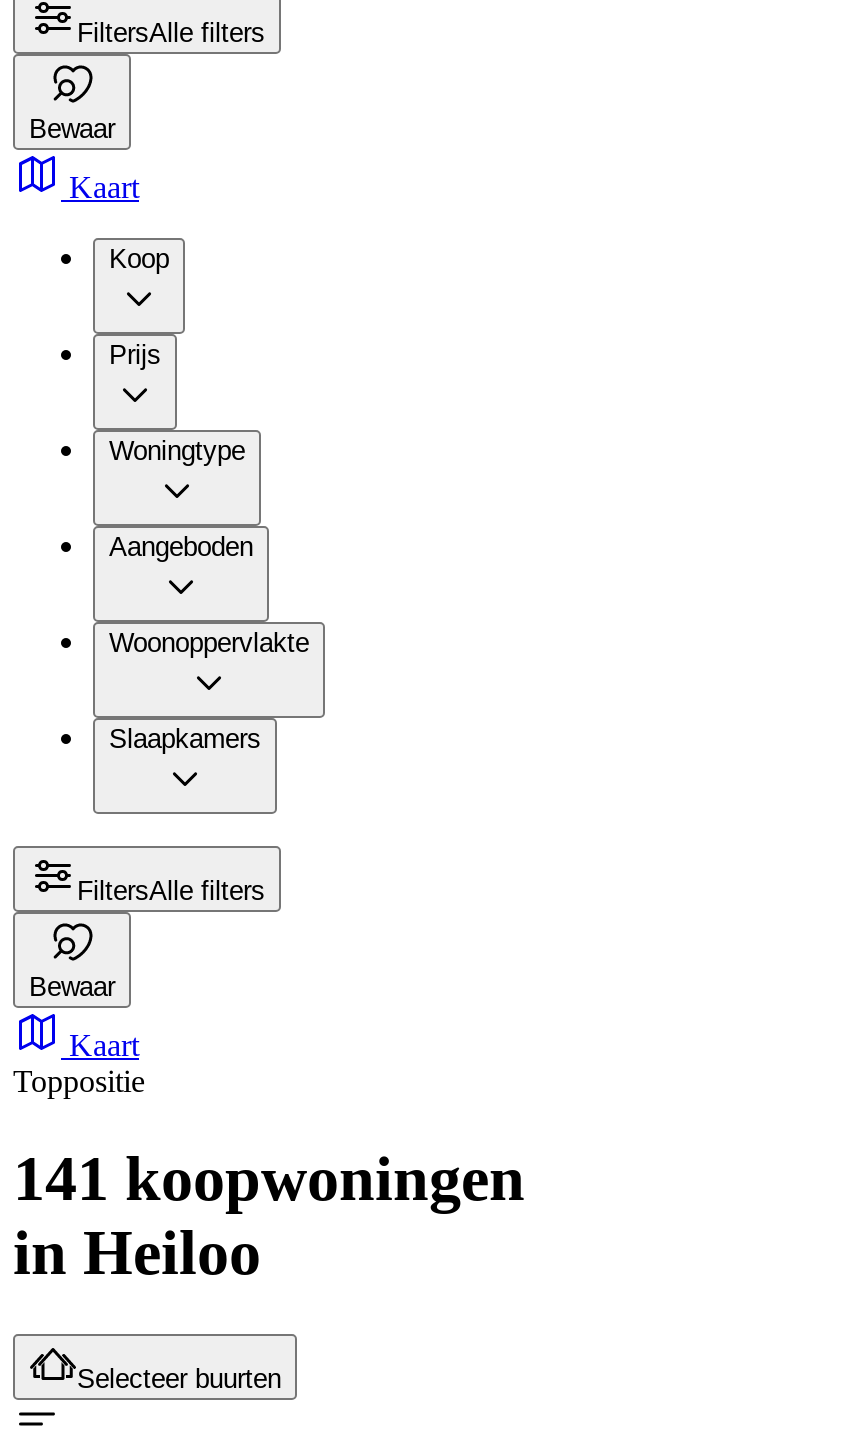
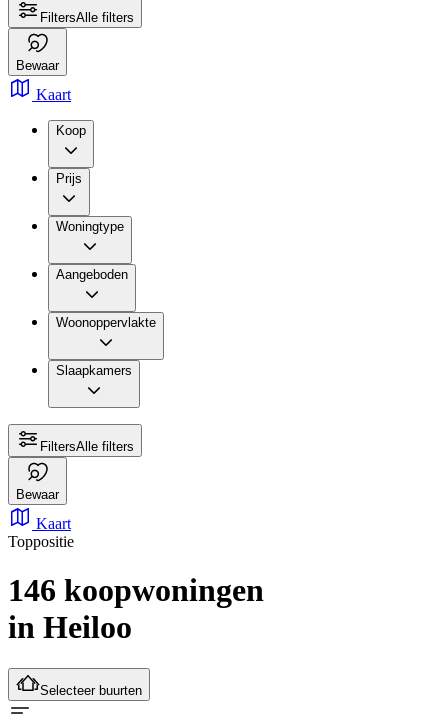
[13,1142,525,1214] 141 koopwoningen -> [8,572,264,608] 146 koopwoningen

